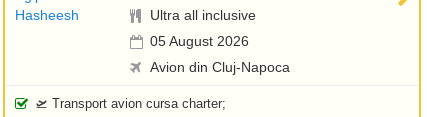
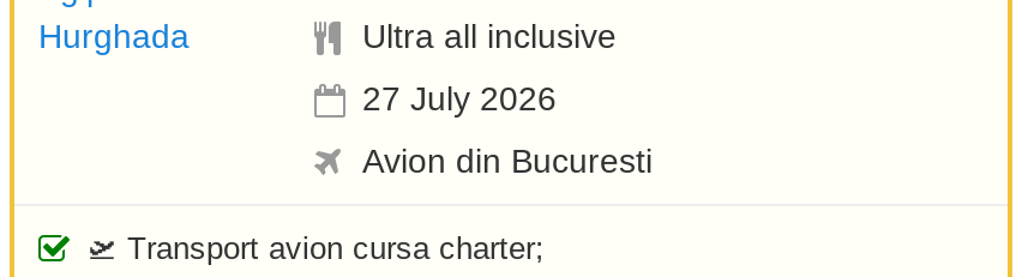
[150,33,249,49] 05 August 2026 -> [362,79,557,118] 27 July 2026
[150,59,290,75] Avion din Cluj-Napoca -> [362,141,653,180] Avion din Bucuresti

